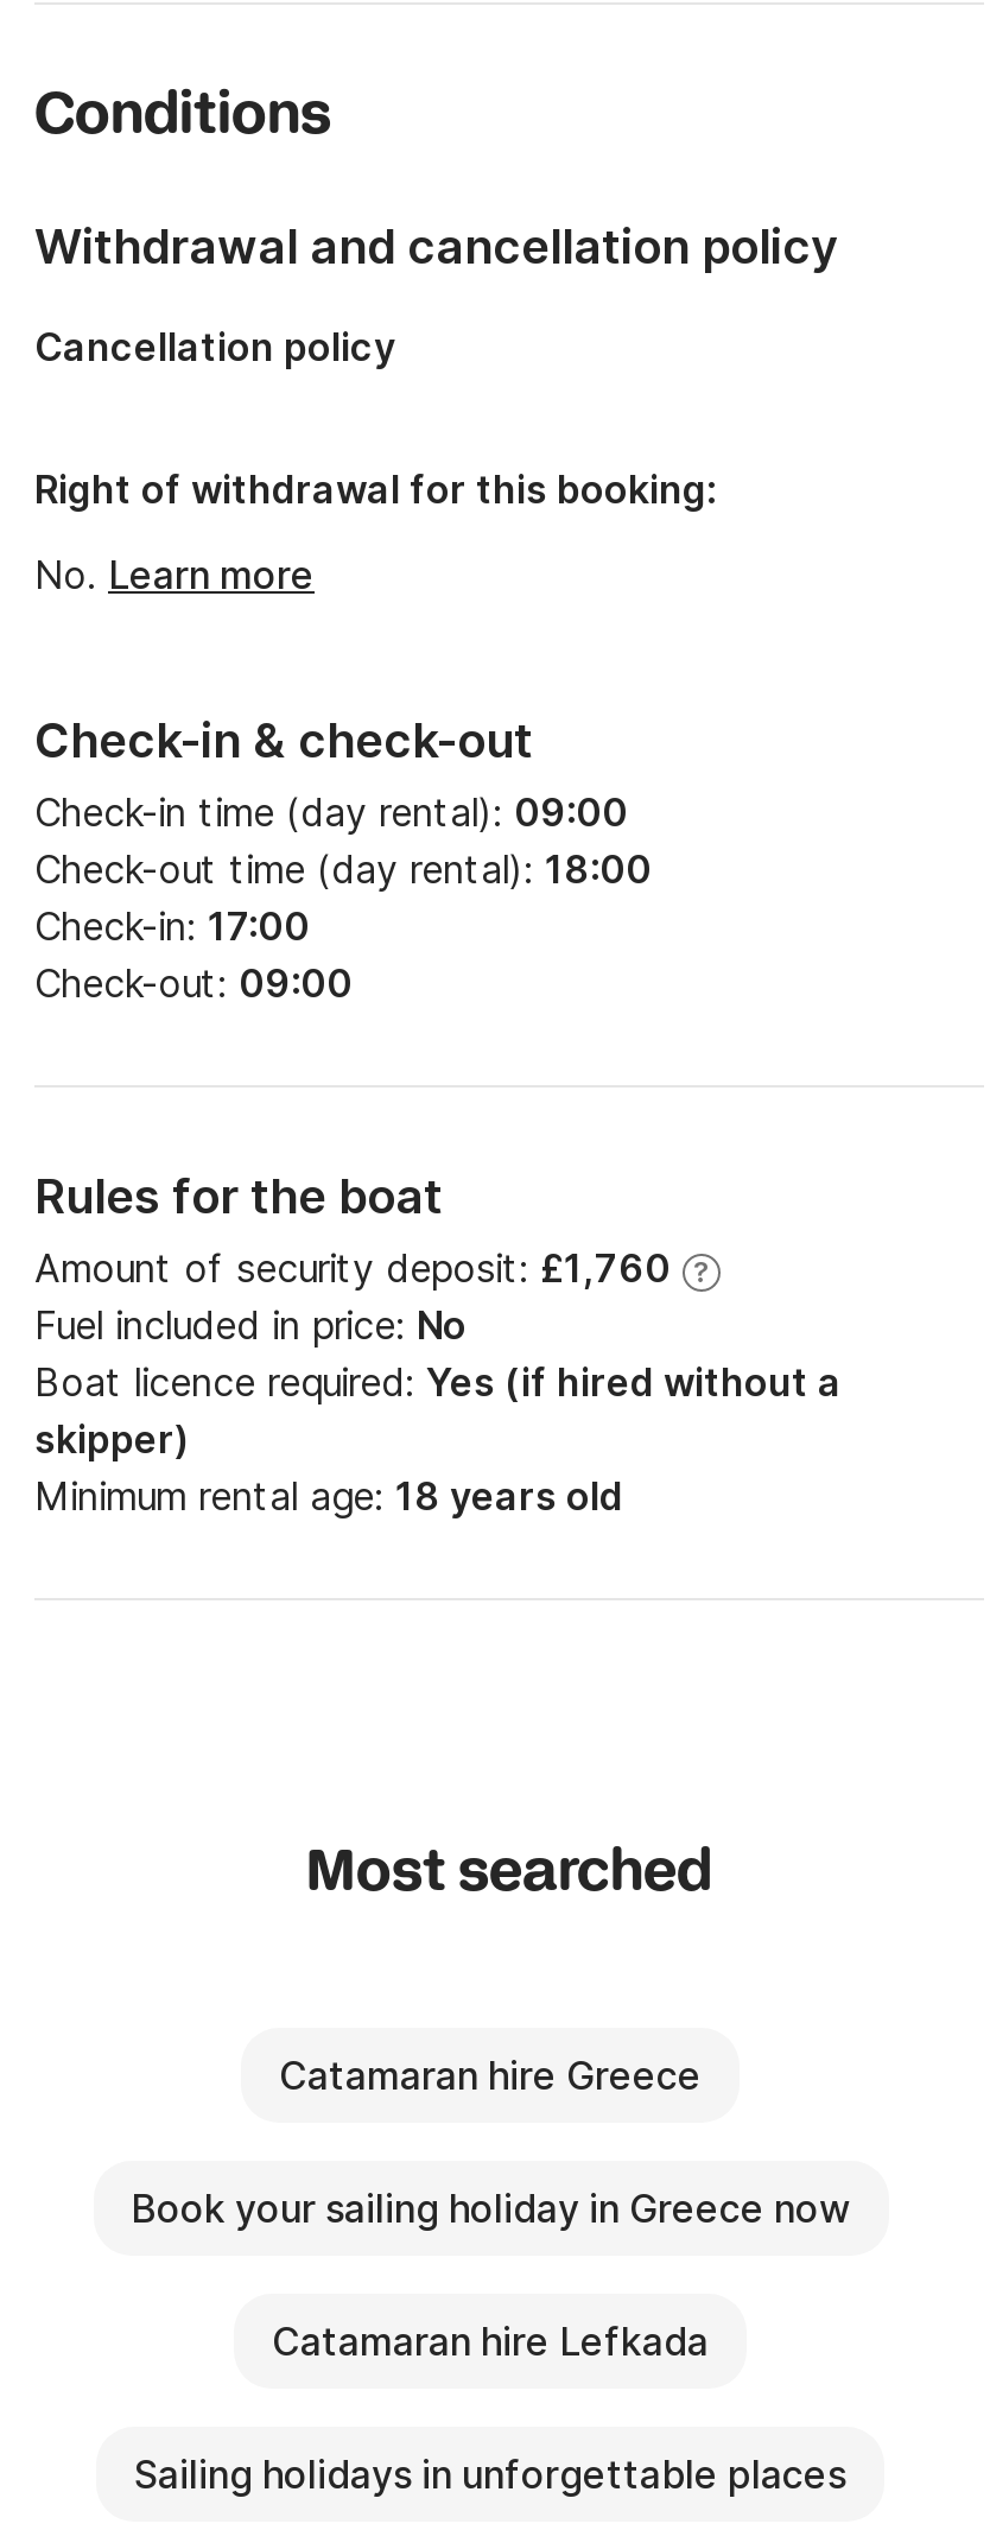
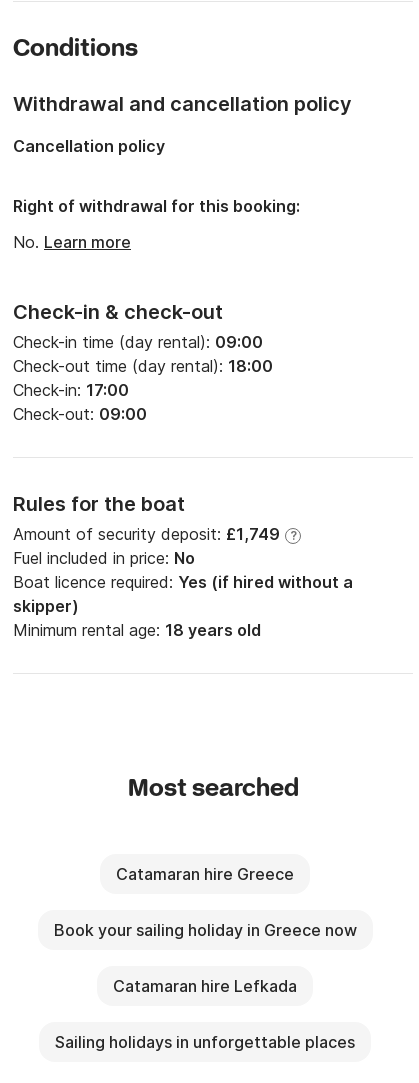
[34,1245,671,1293] Amount of security deposit: £1,760 -> [13,524,280,544] Amount of security deposit: £1,749

